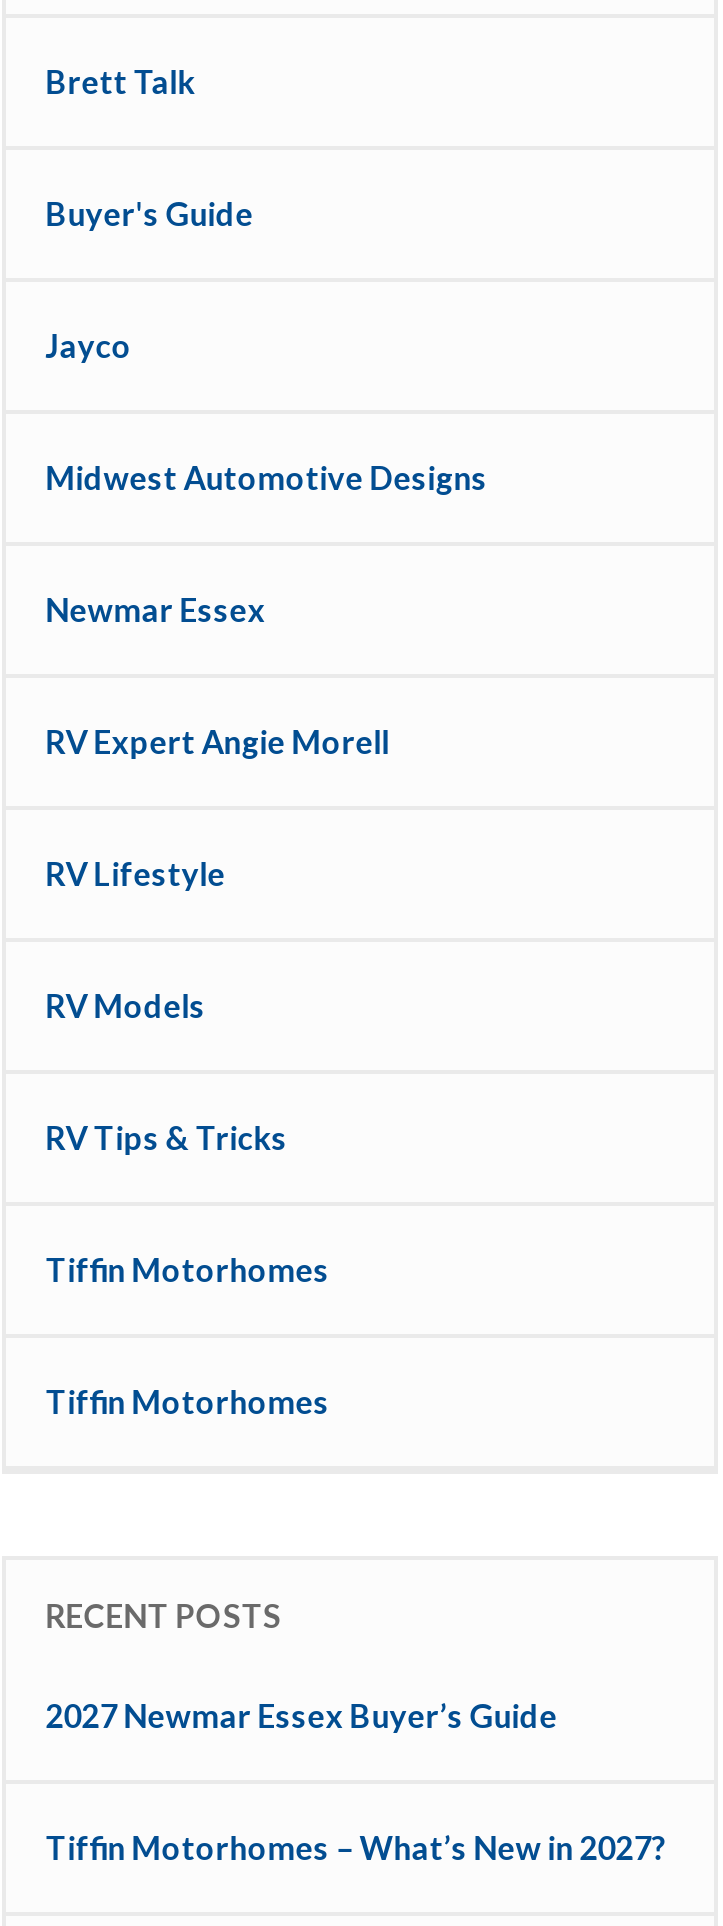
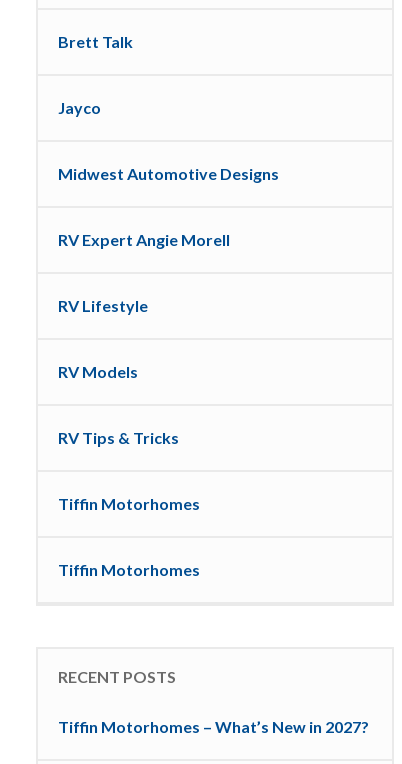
[46,194,254,232] Buyer's Guide -> none
[46,590,266,628] Newmar Essex -> none
[46,1697,558,1735] 2027 Newmar Essex Buyer’s Guide -> none

